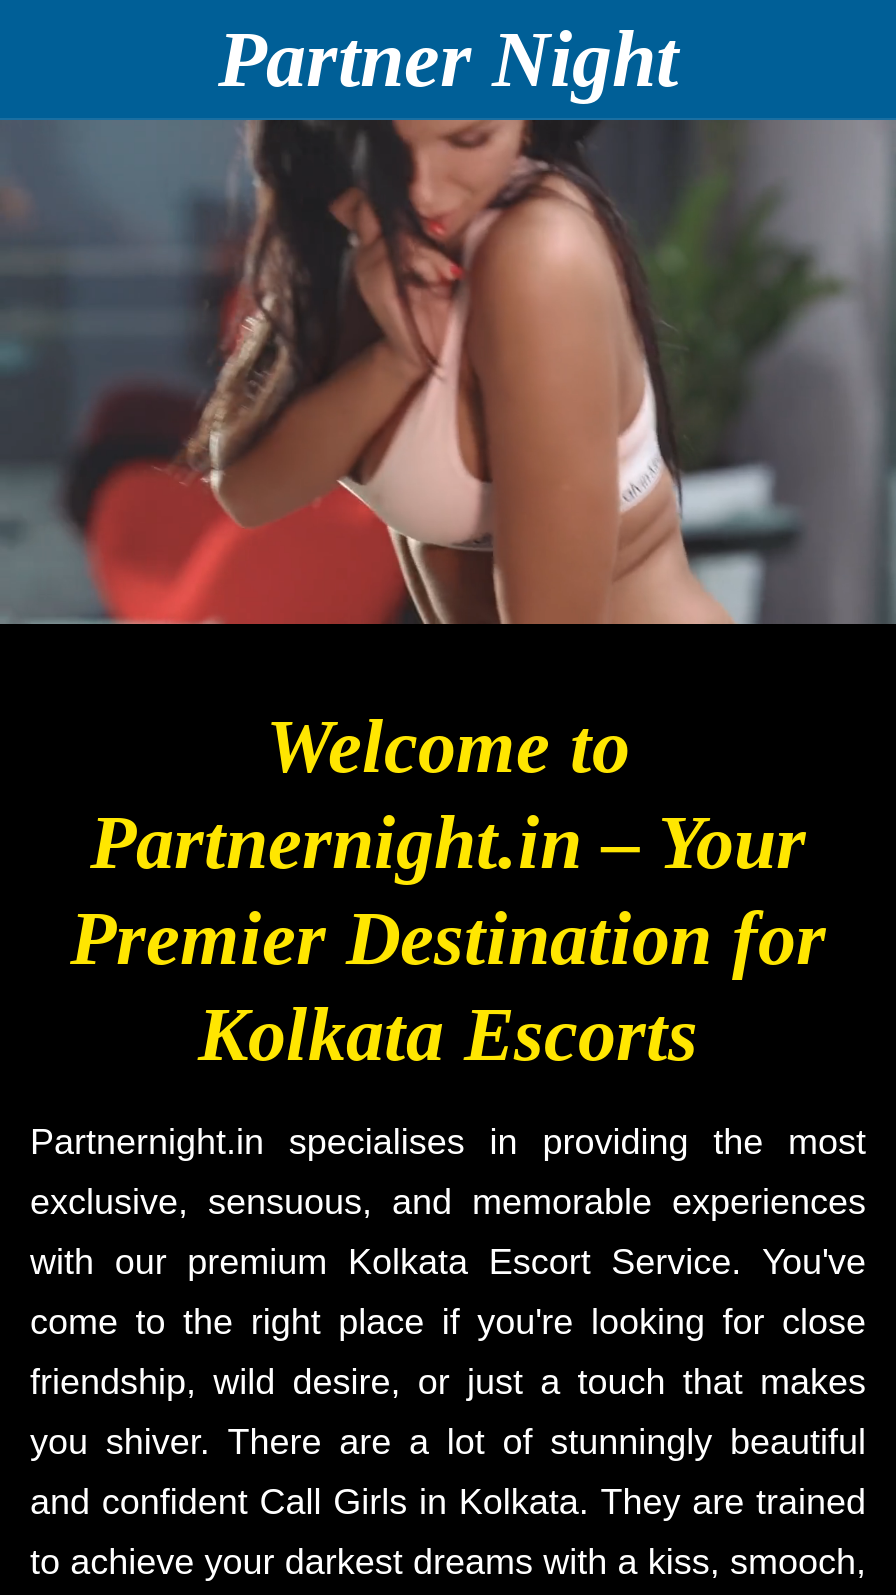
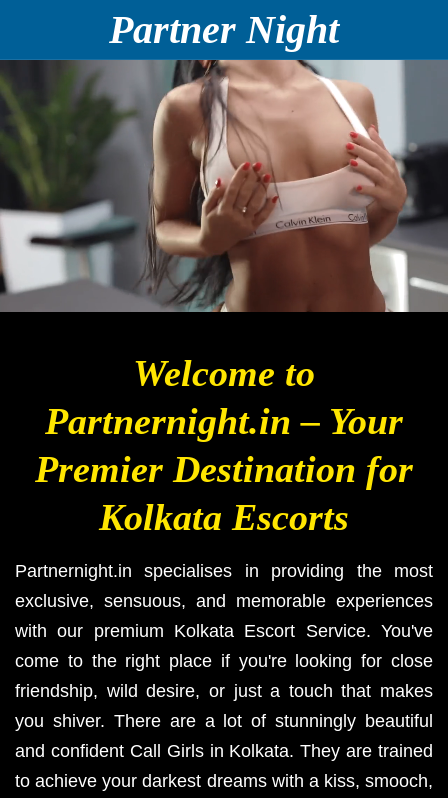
[6,118,890,626] [image] -> [3,59,445,313] [image]

